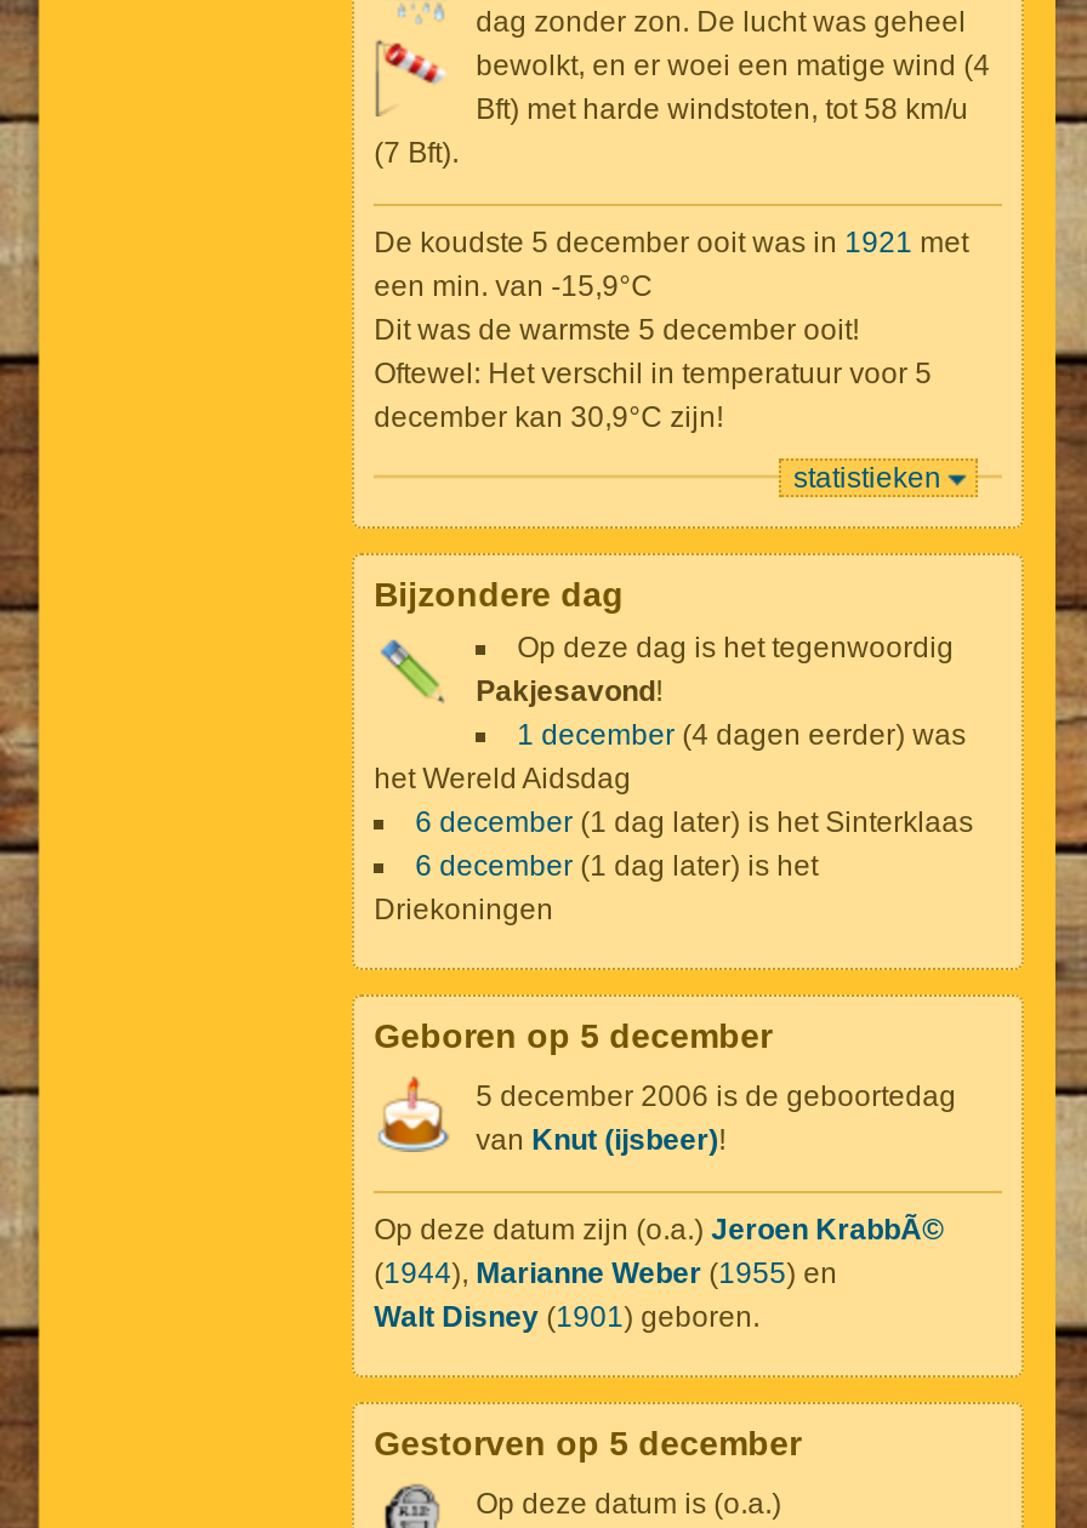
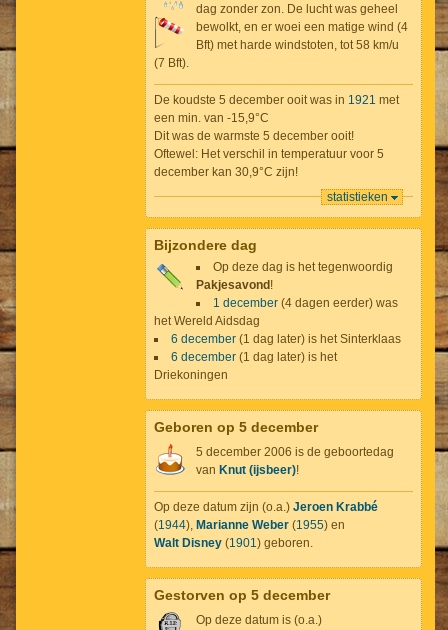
[374,1213,944,1247] Op deze datum zijn (o.a.) Jeroen KrabbÃ© -> [154,500,378,514] Op deze datum zijn (o.a.) Jeroen Krabbé

